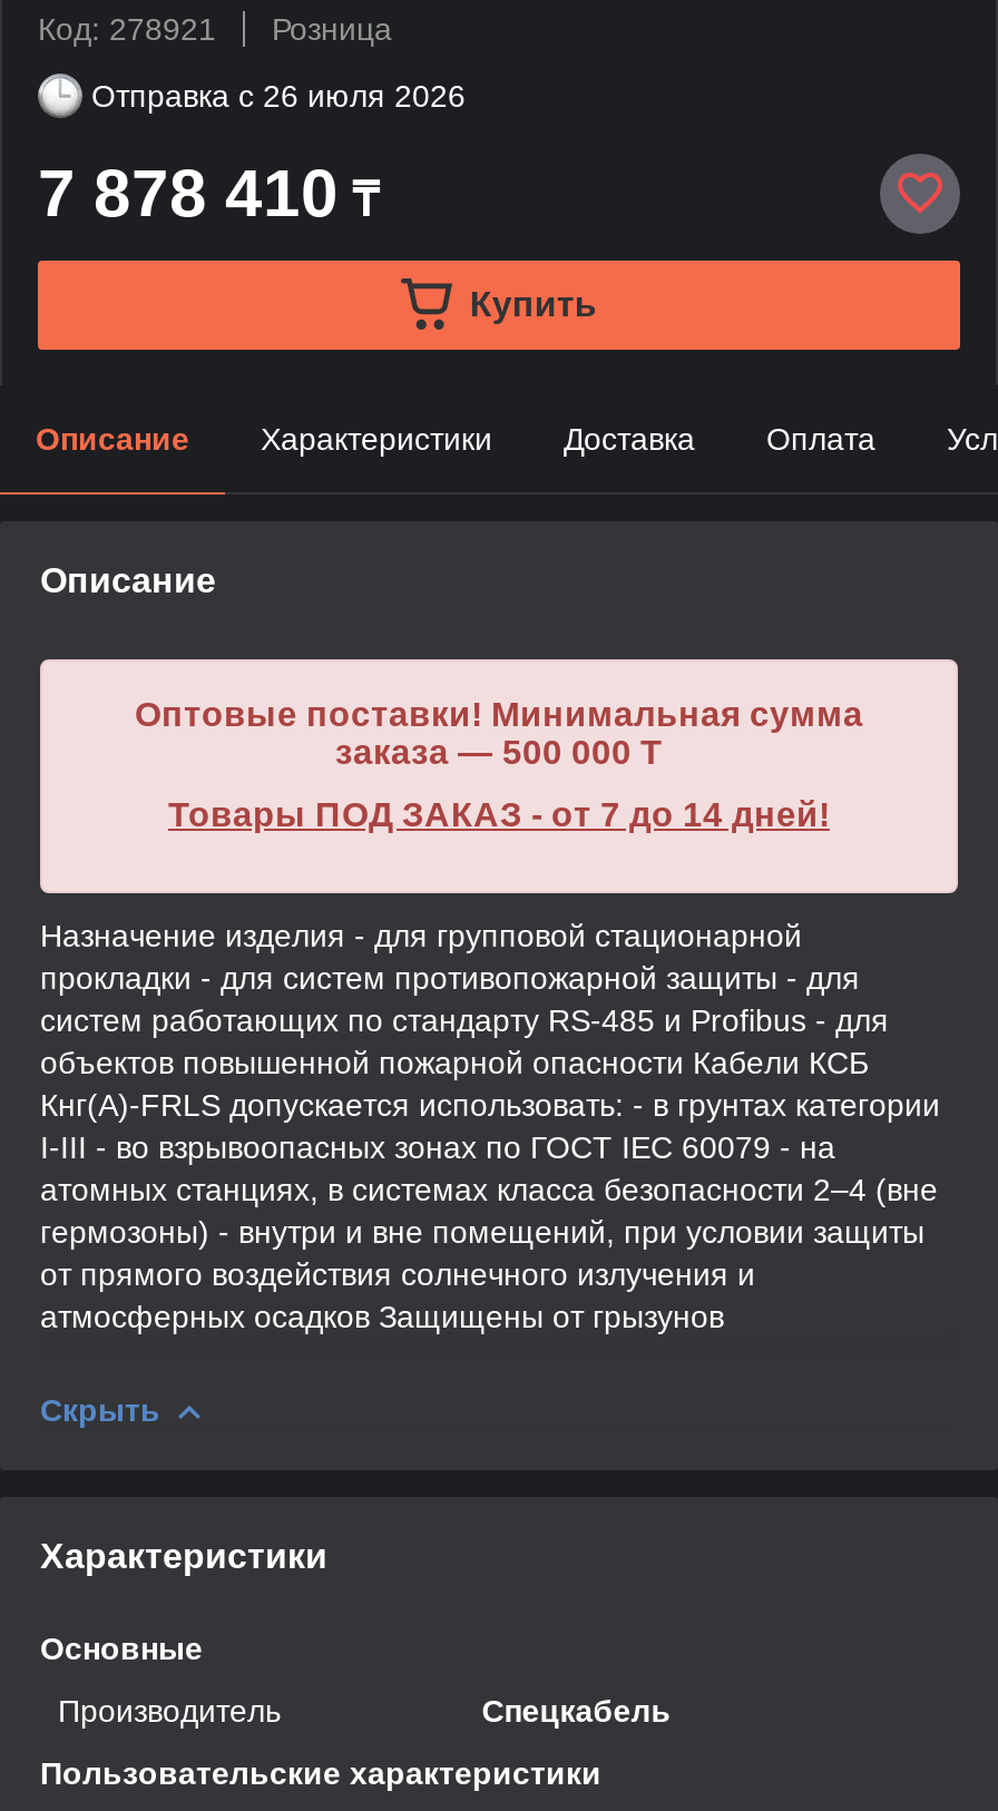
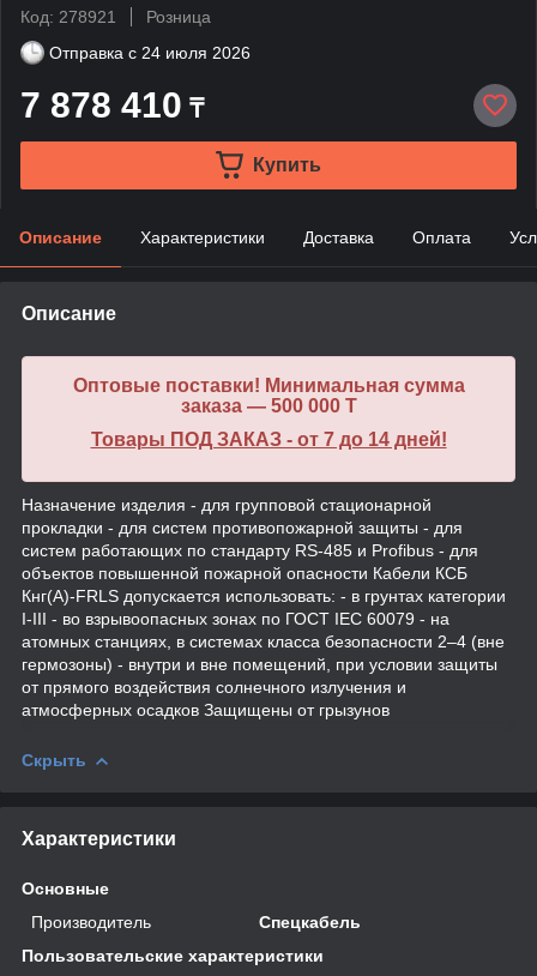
[91,78,466,113] Отправка с 26 июля 2026 -> [49,43,251,62] Отправка с 24 июля 2026

